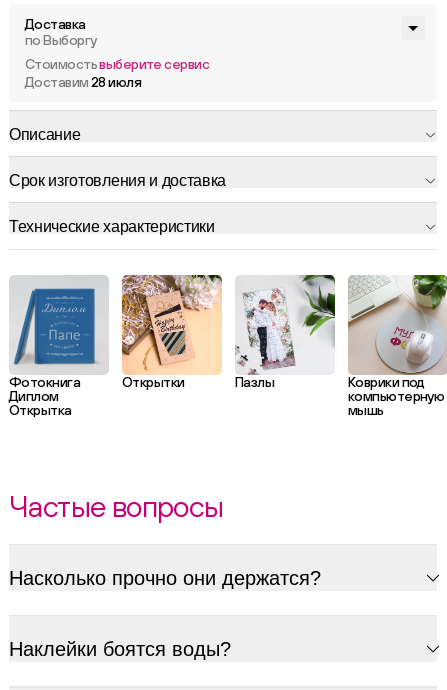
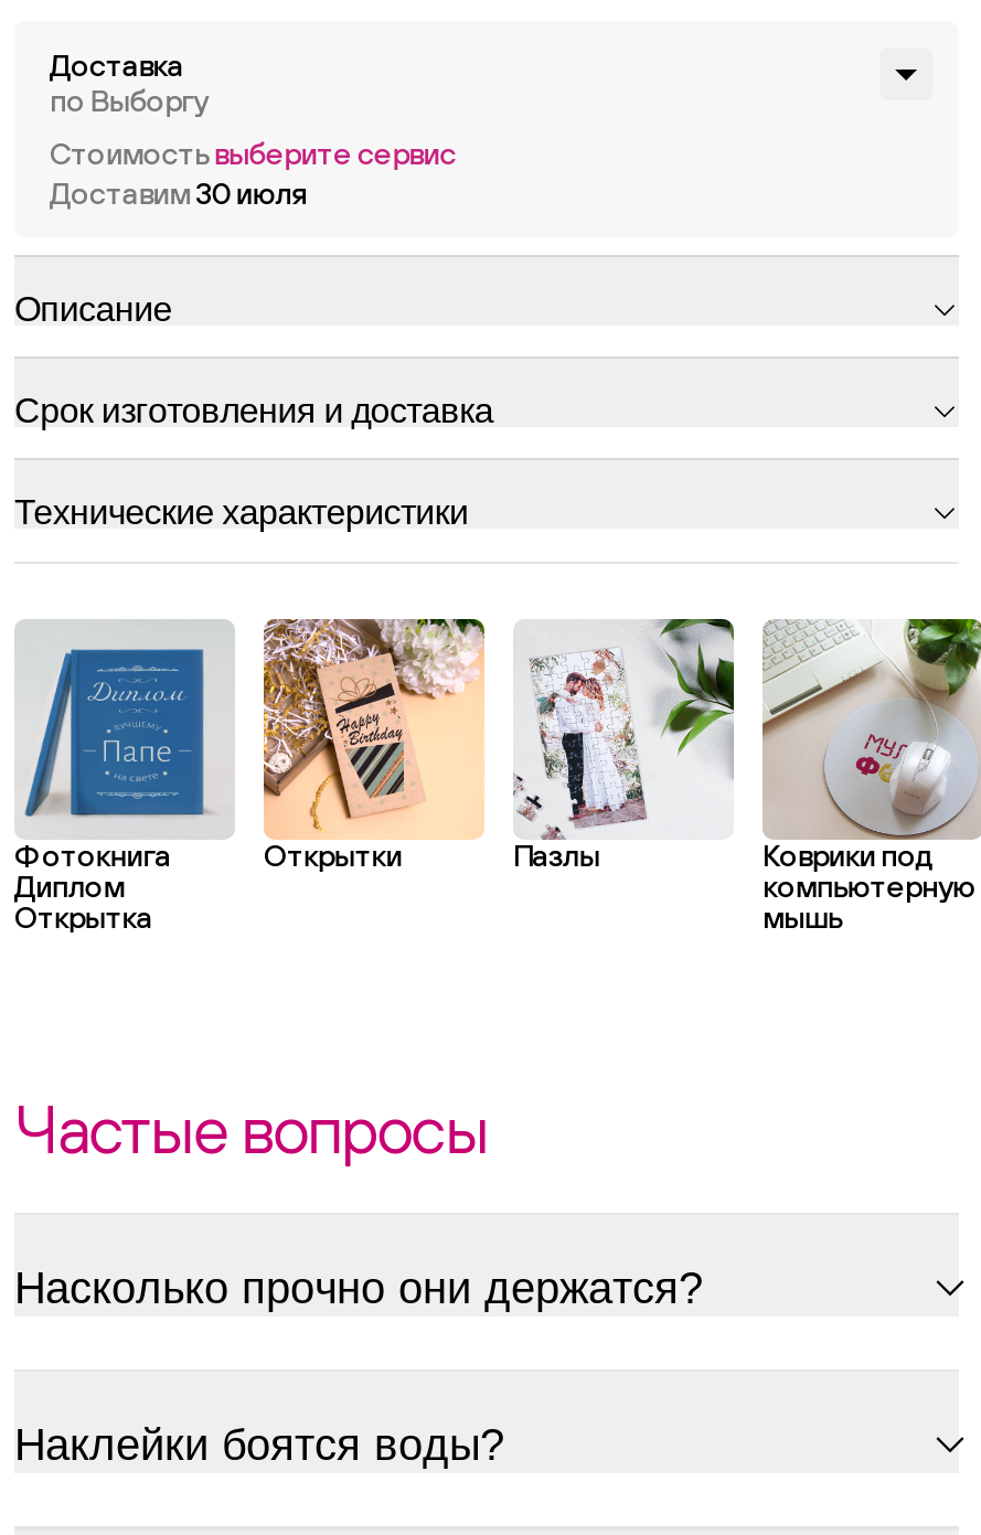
[25,74,141,90] Доставим 28 июля -> [50,175,308,211] Доставим 30 июля

